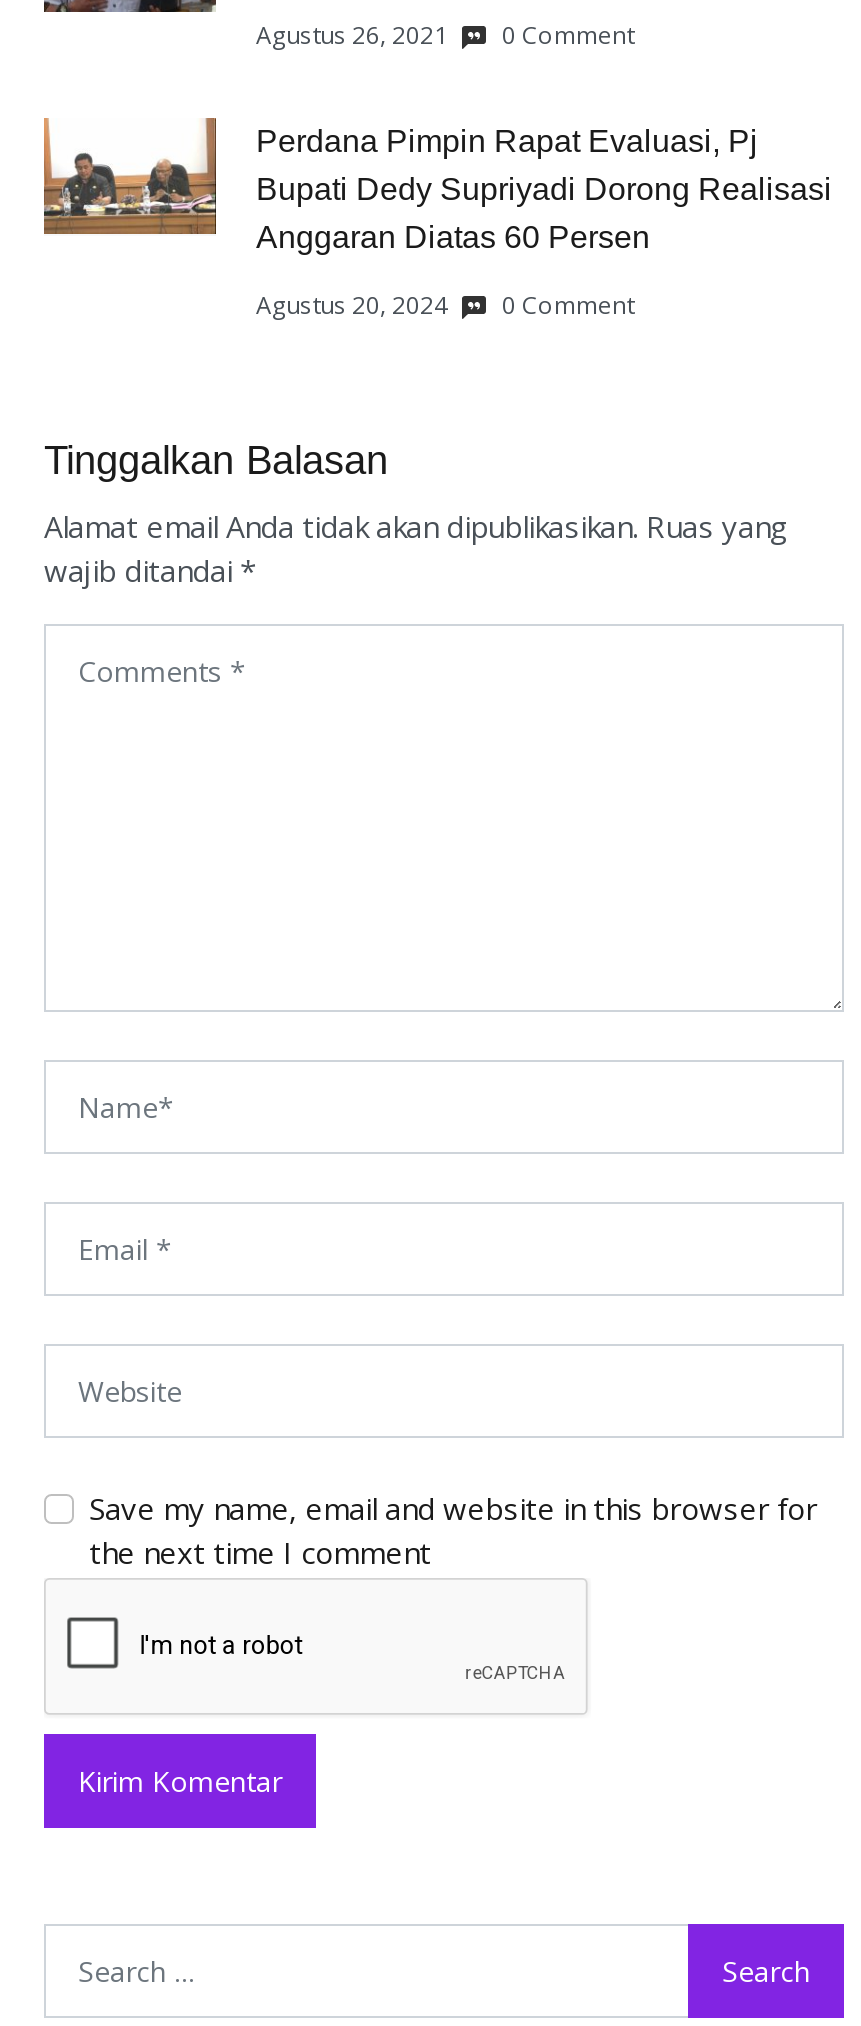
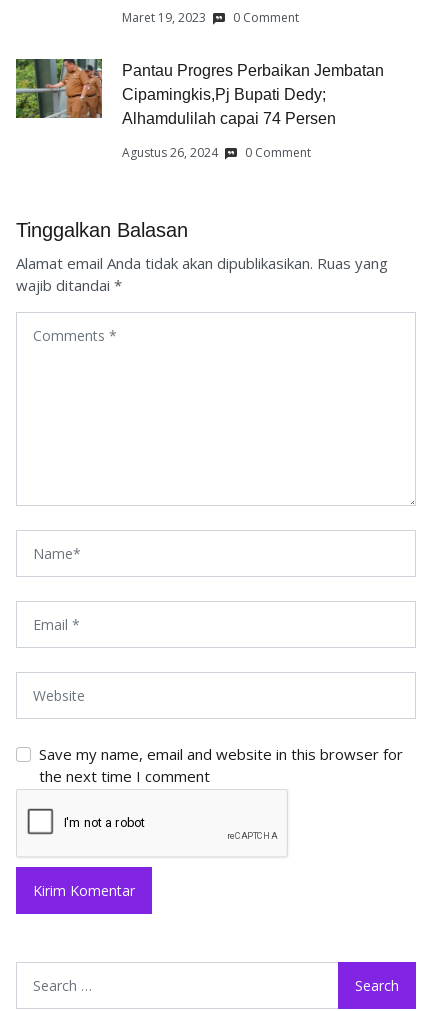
[256,18,634,52] Agustus 26, 2021 0 Comment -> [122,9,299,26] Maret 19, 2023 0 Comment
[42,118,832,254] [image] | Perdana Pimpin Rapat Evaluasi, Pj | Bupati Dedy Supriyadi Dorong Realisasi | Anggaran Diatas 60 Persen -> [15,58,384,127] [image] | Pantau Progres Perbaikan Jembatan | Cipamingkis,Pj Bupati Dedy; | Alhamdulilah capai 74 Persen
[256,288,634,322] Agustus 20, 2024 0 Comment -> [122,144,311,161] Agustus 26, 2024 0 Comment

